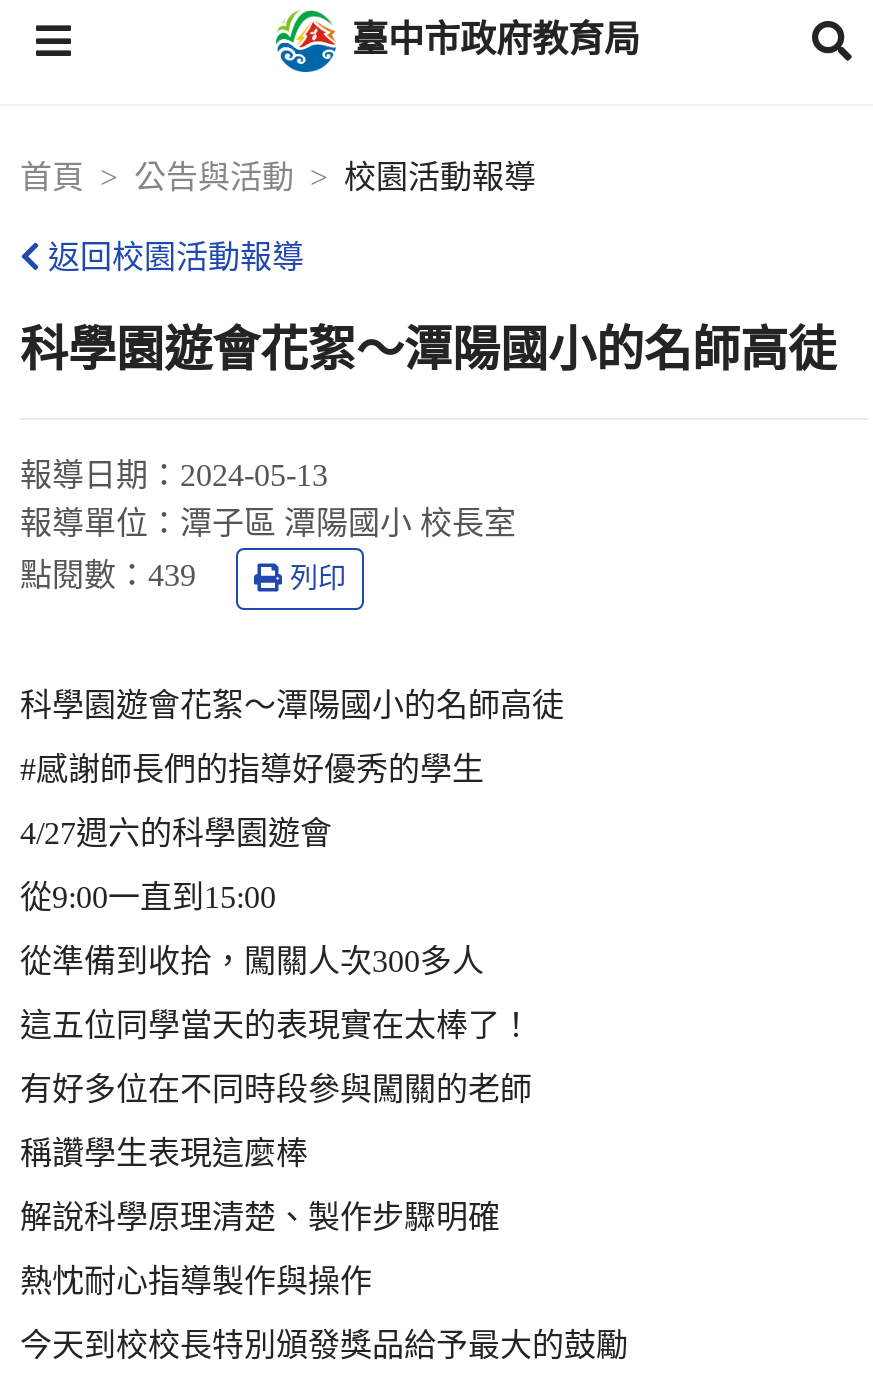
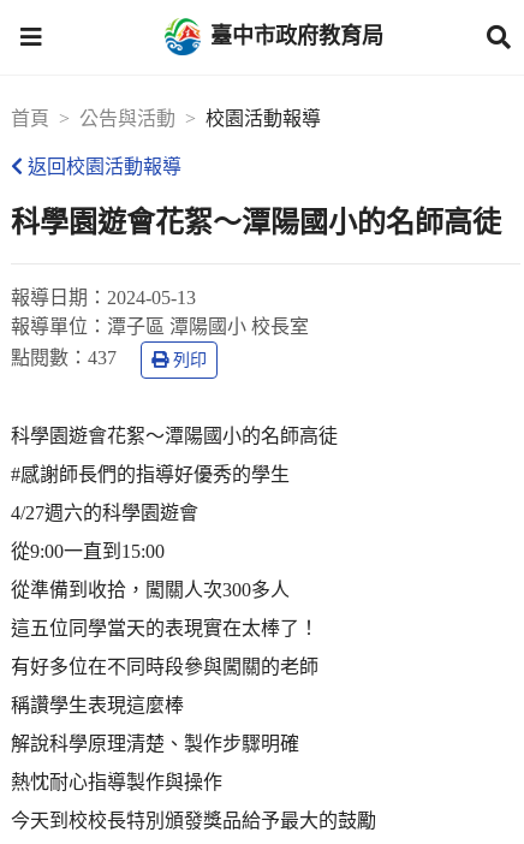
[20,558,196,592] 點閱數：439 -> [11,348,117,368] 點閱數：437

